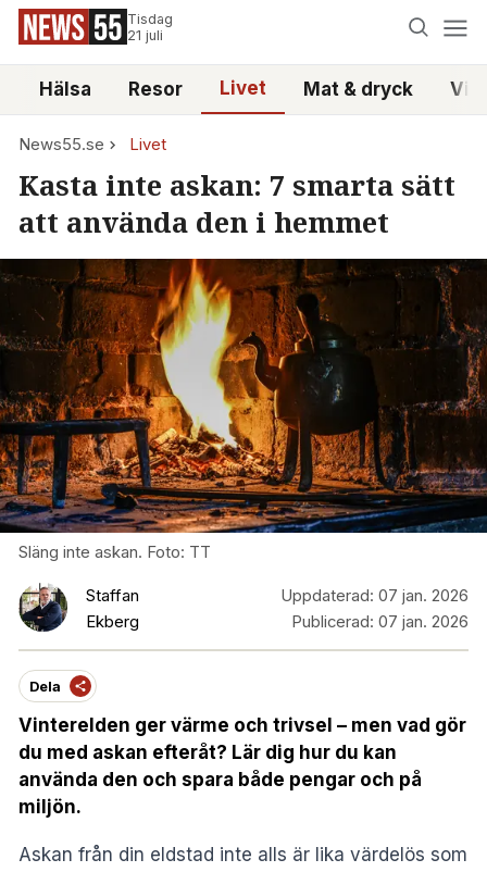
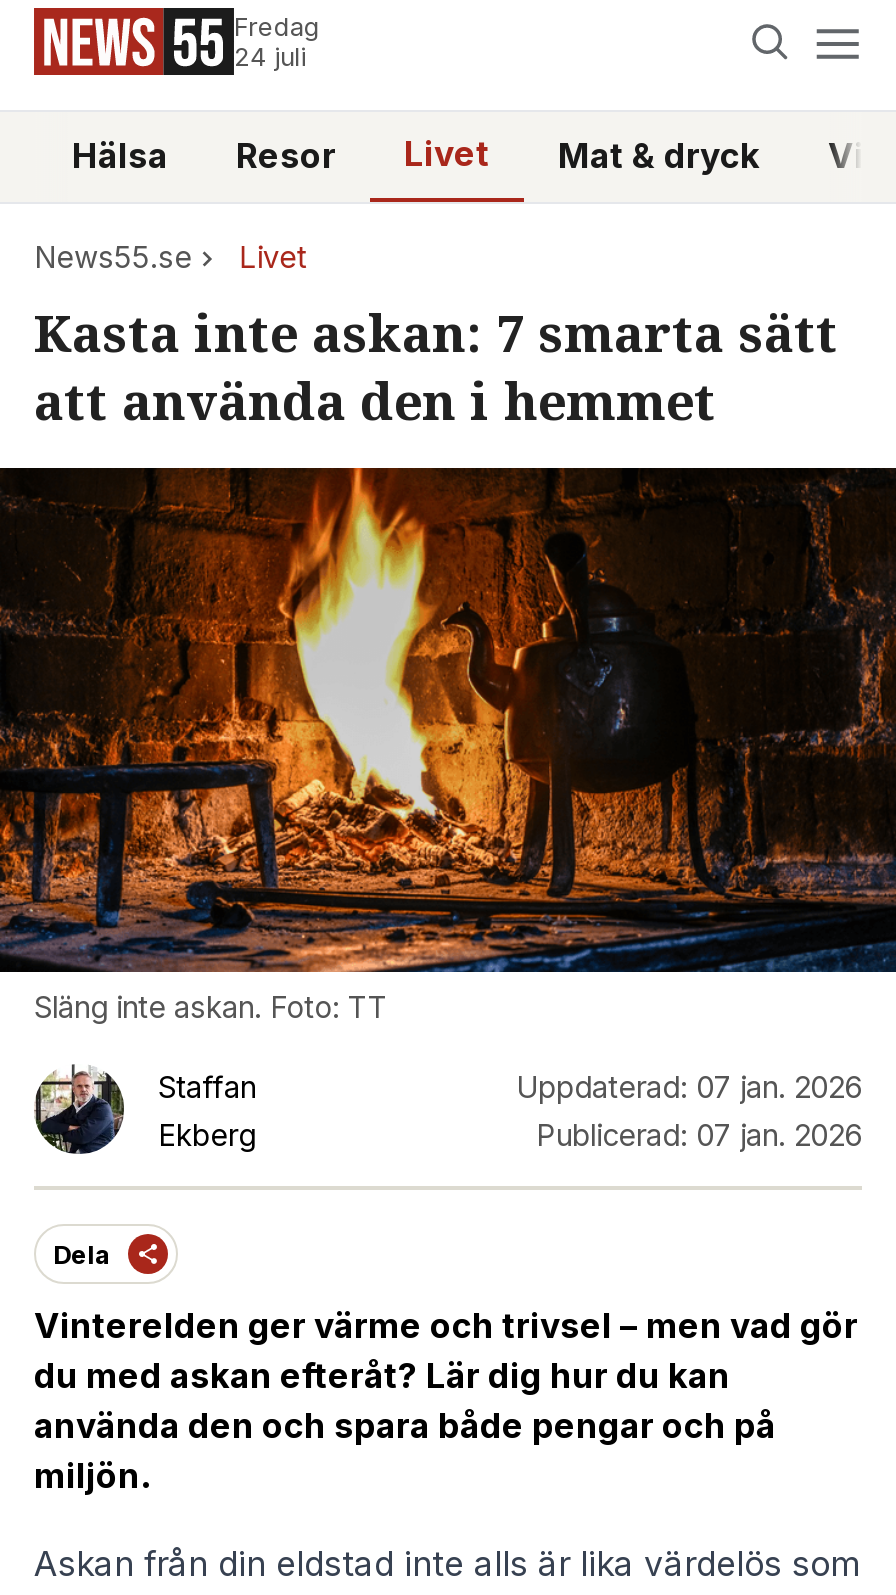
[127,11,173,43] Tisdag | 21 juli -> [234,12,320,72] Fredag | 24 juli

